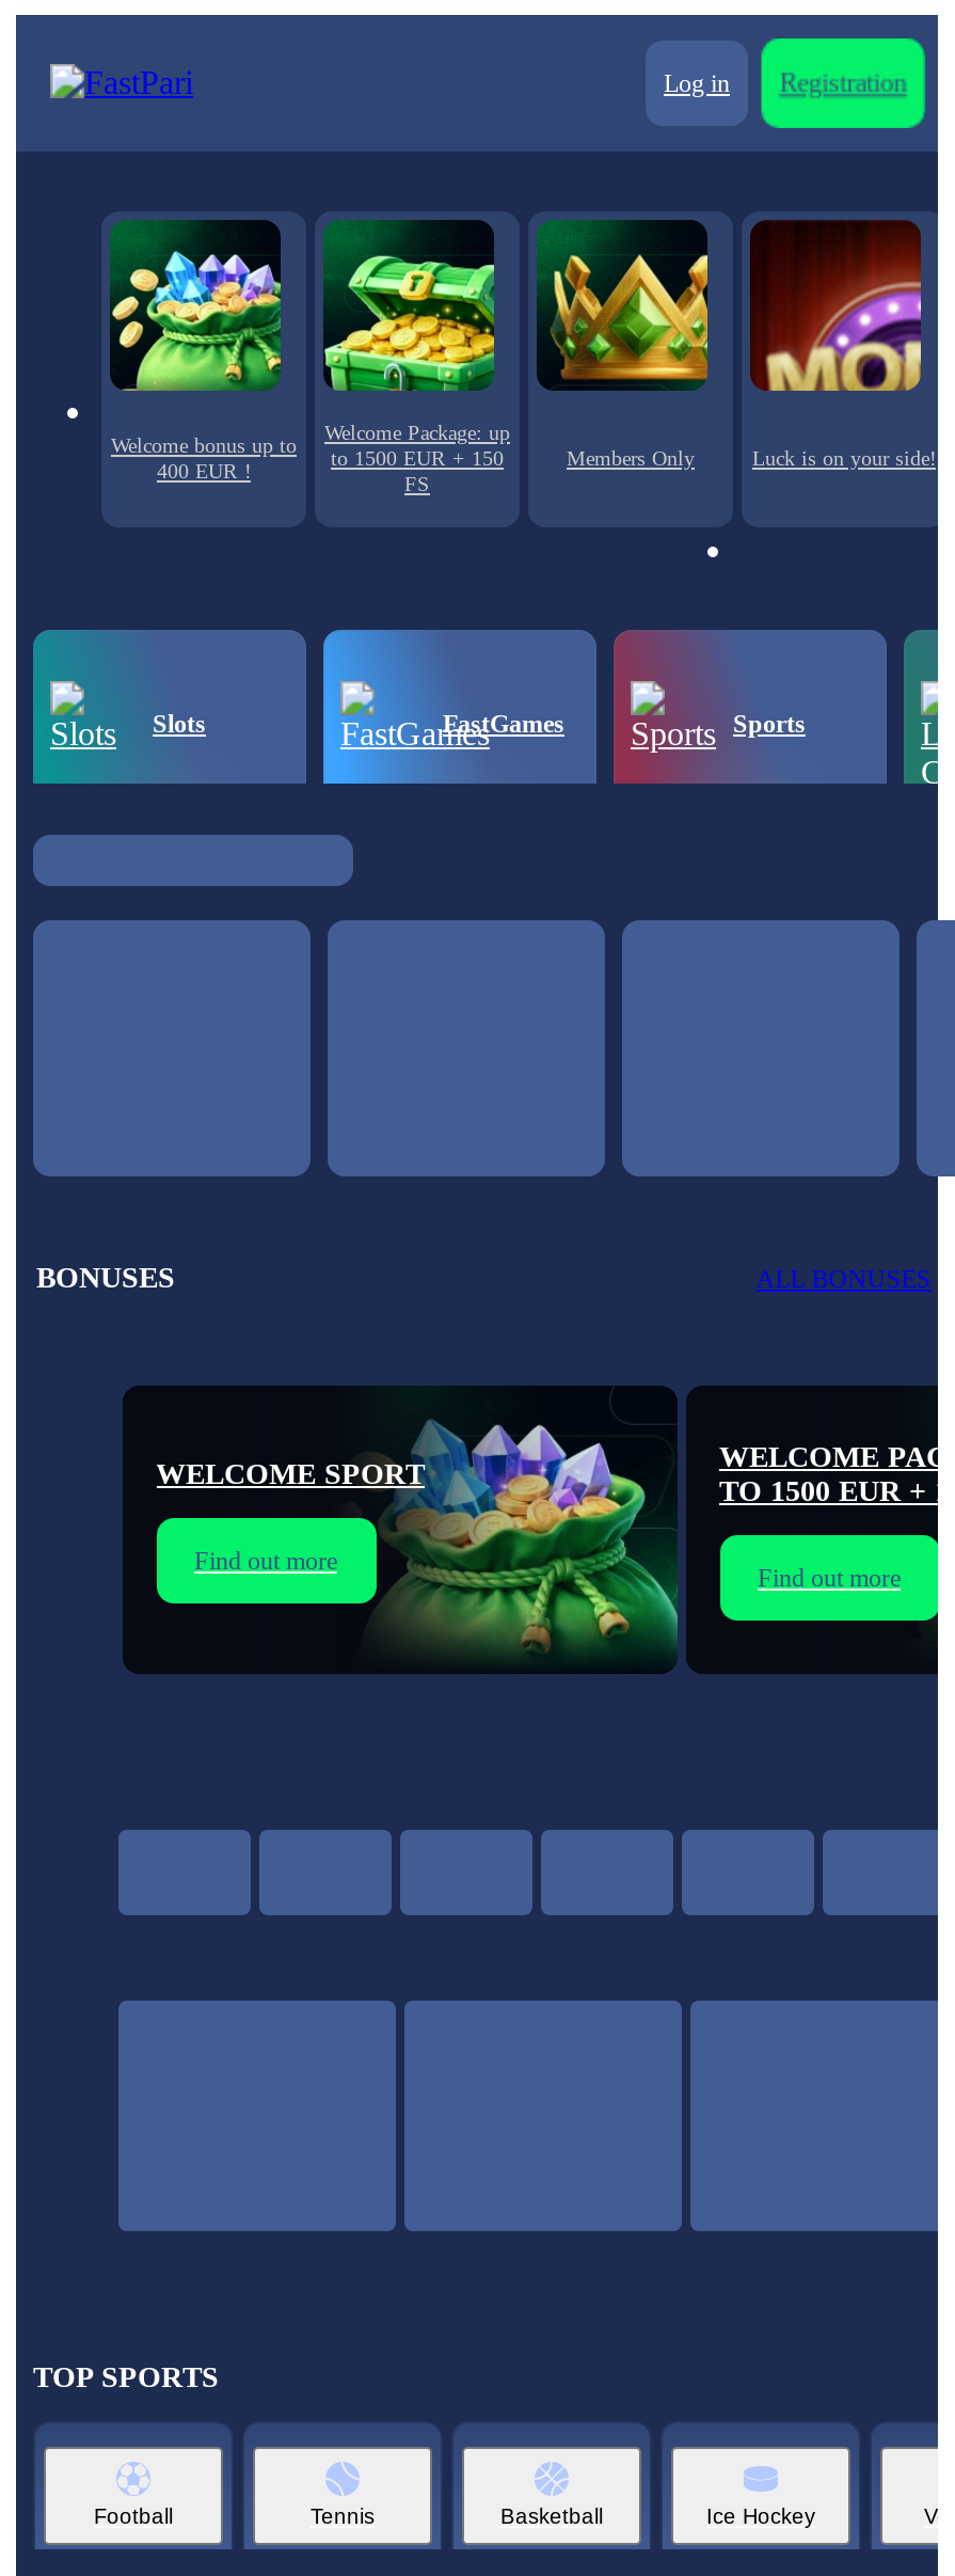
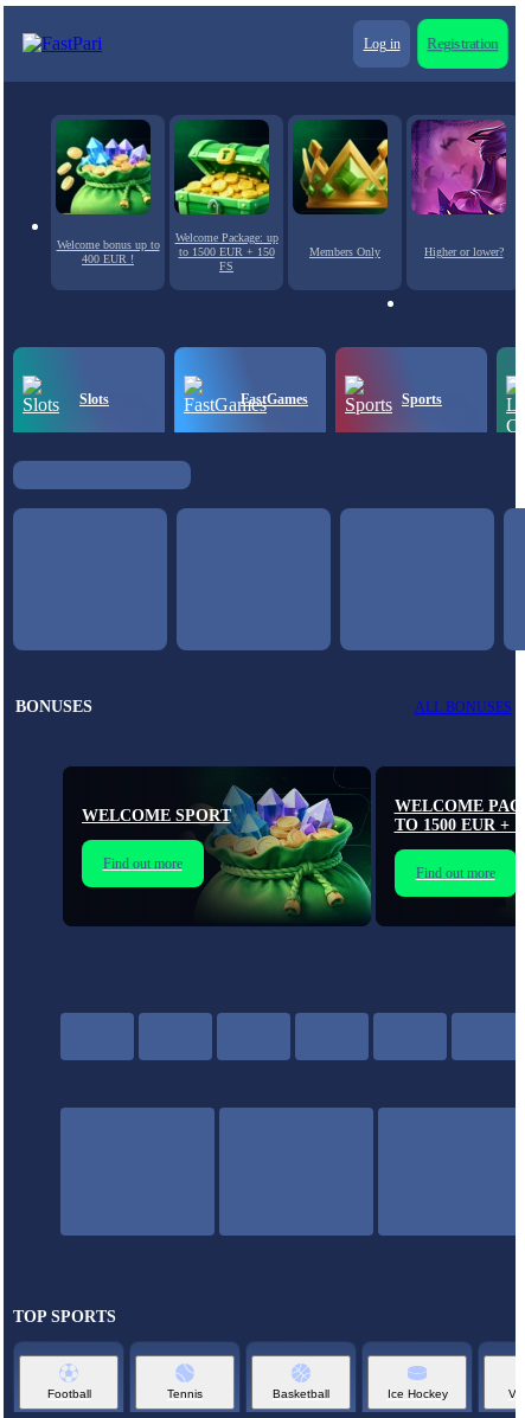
[748,220,936,470] [image] | Luck is on your side! -> [411,120,507,258] [image] | Higher or lower?

